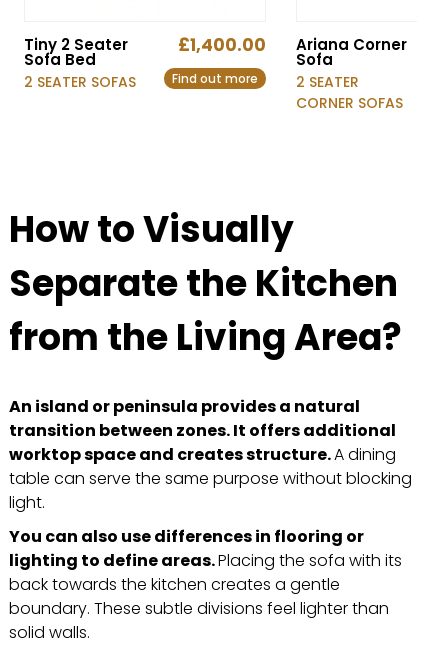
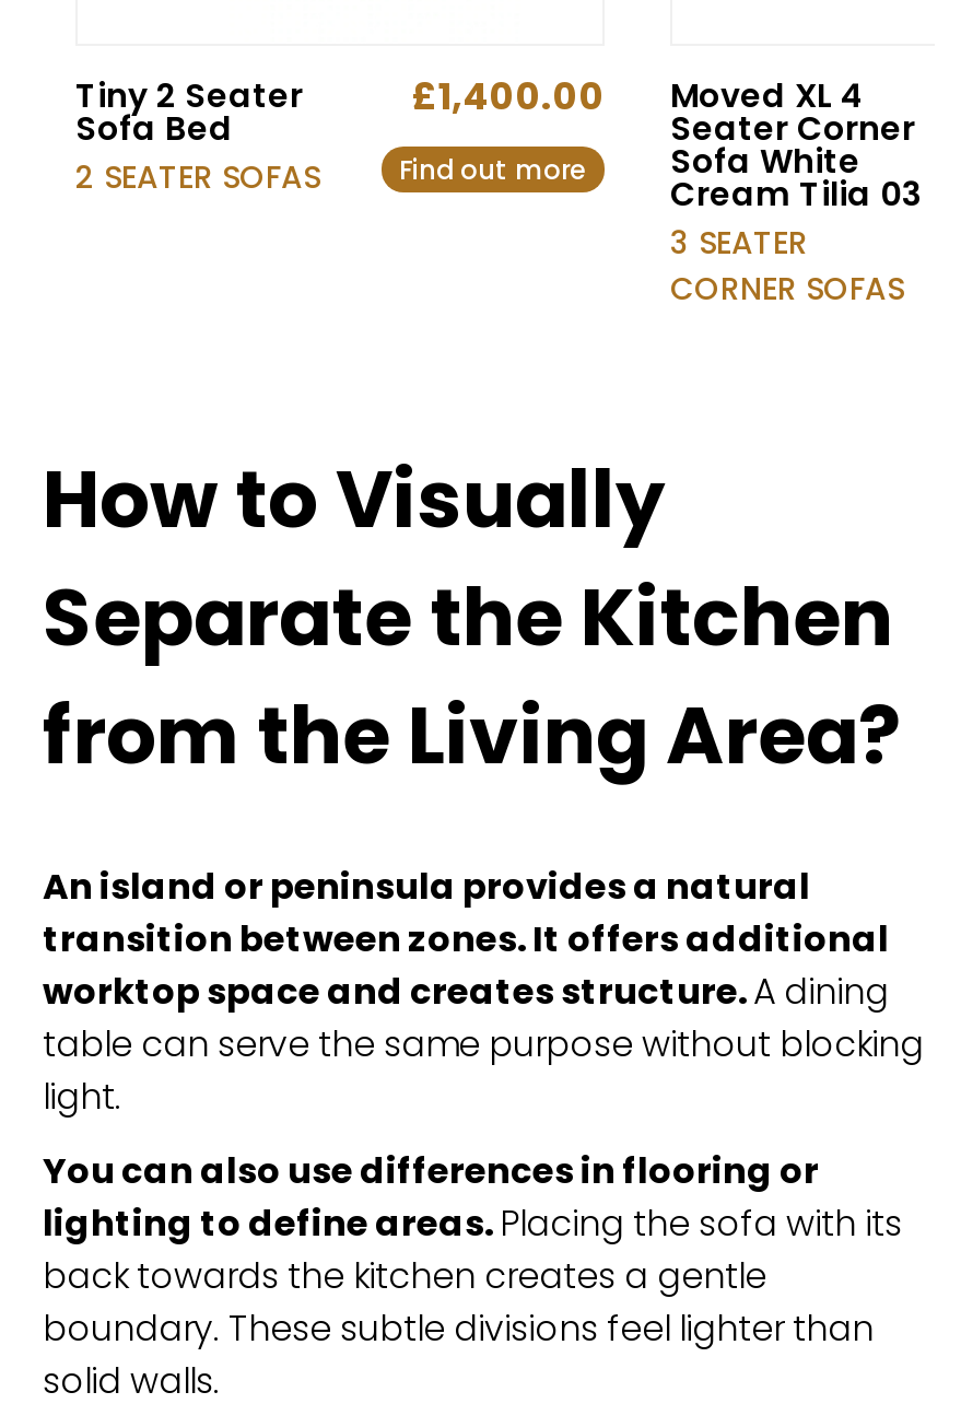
[296,33,407,91] Ariana Corner | Sofa | 2 SEATER -> [670,71,922,264] Moved XL 4 | Seater Corner | Sofa White | Cream Tilia 03 | 3 SEATER
moved [296,92,403,112] -> [670,266,904,309]: CORNER SOFAS

